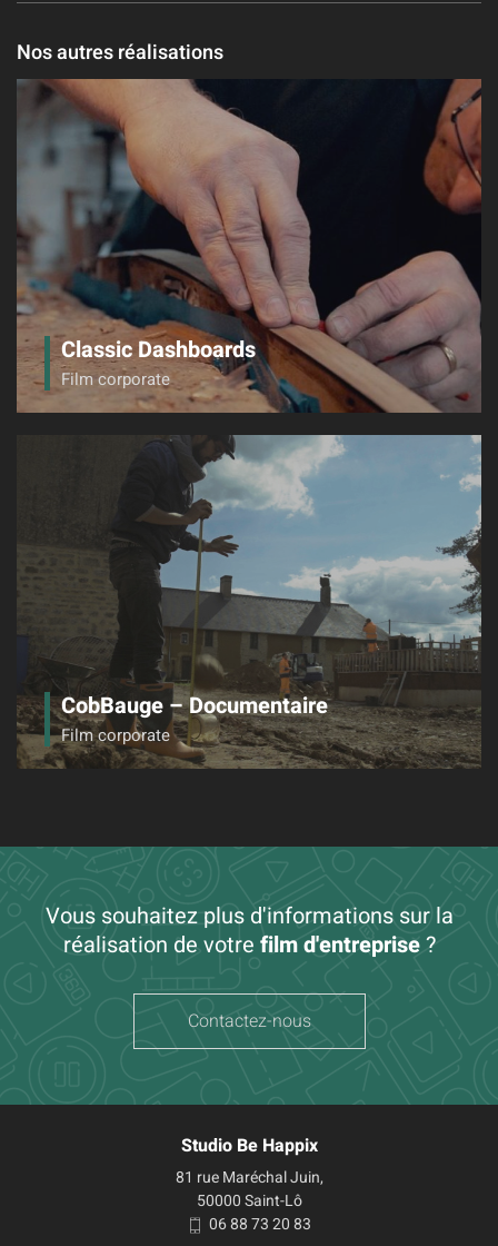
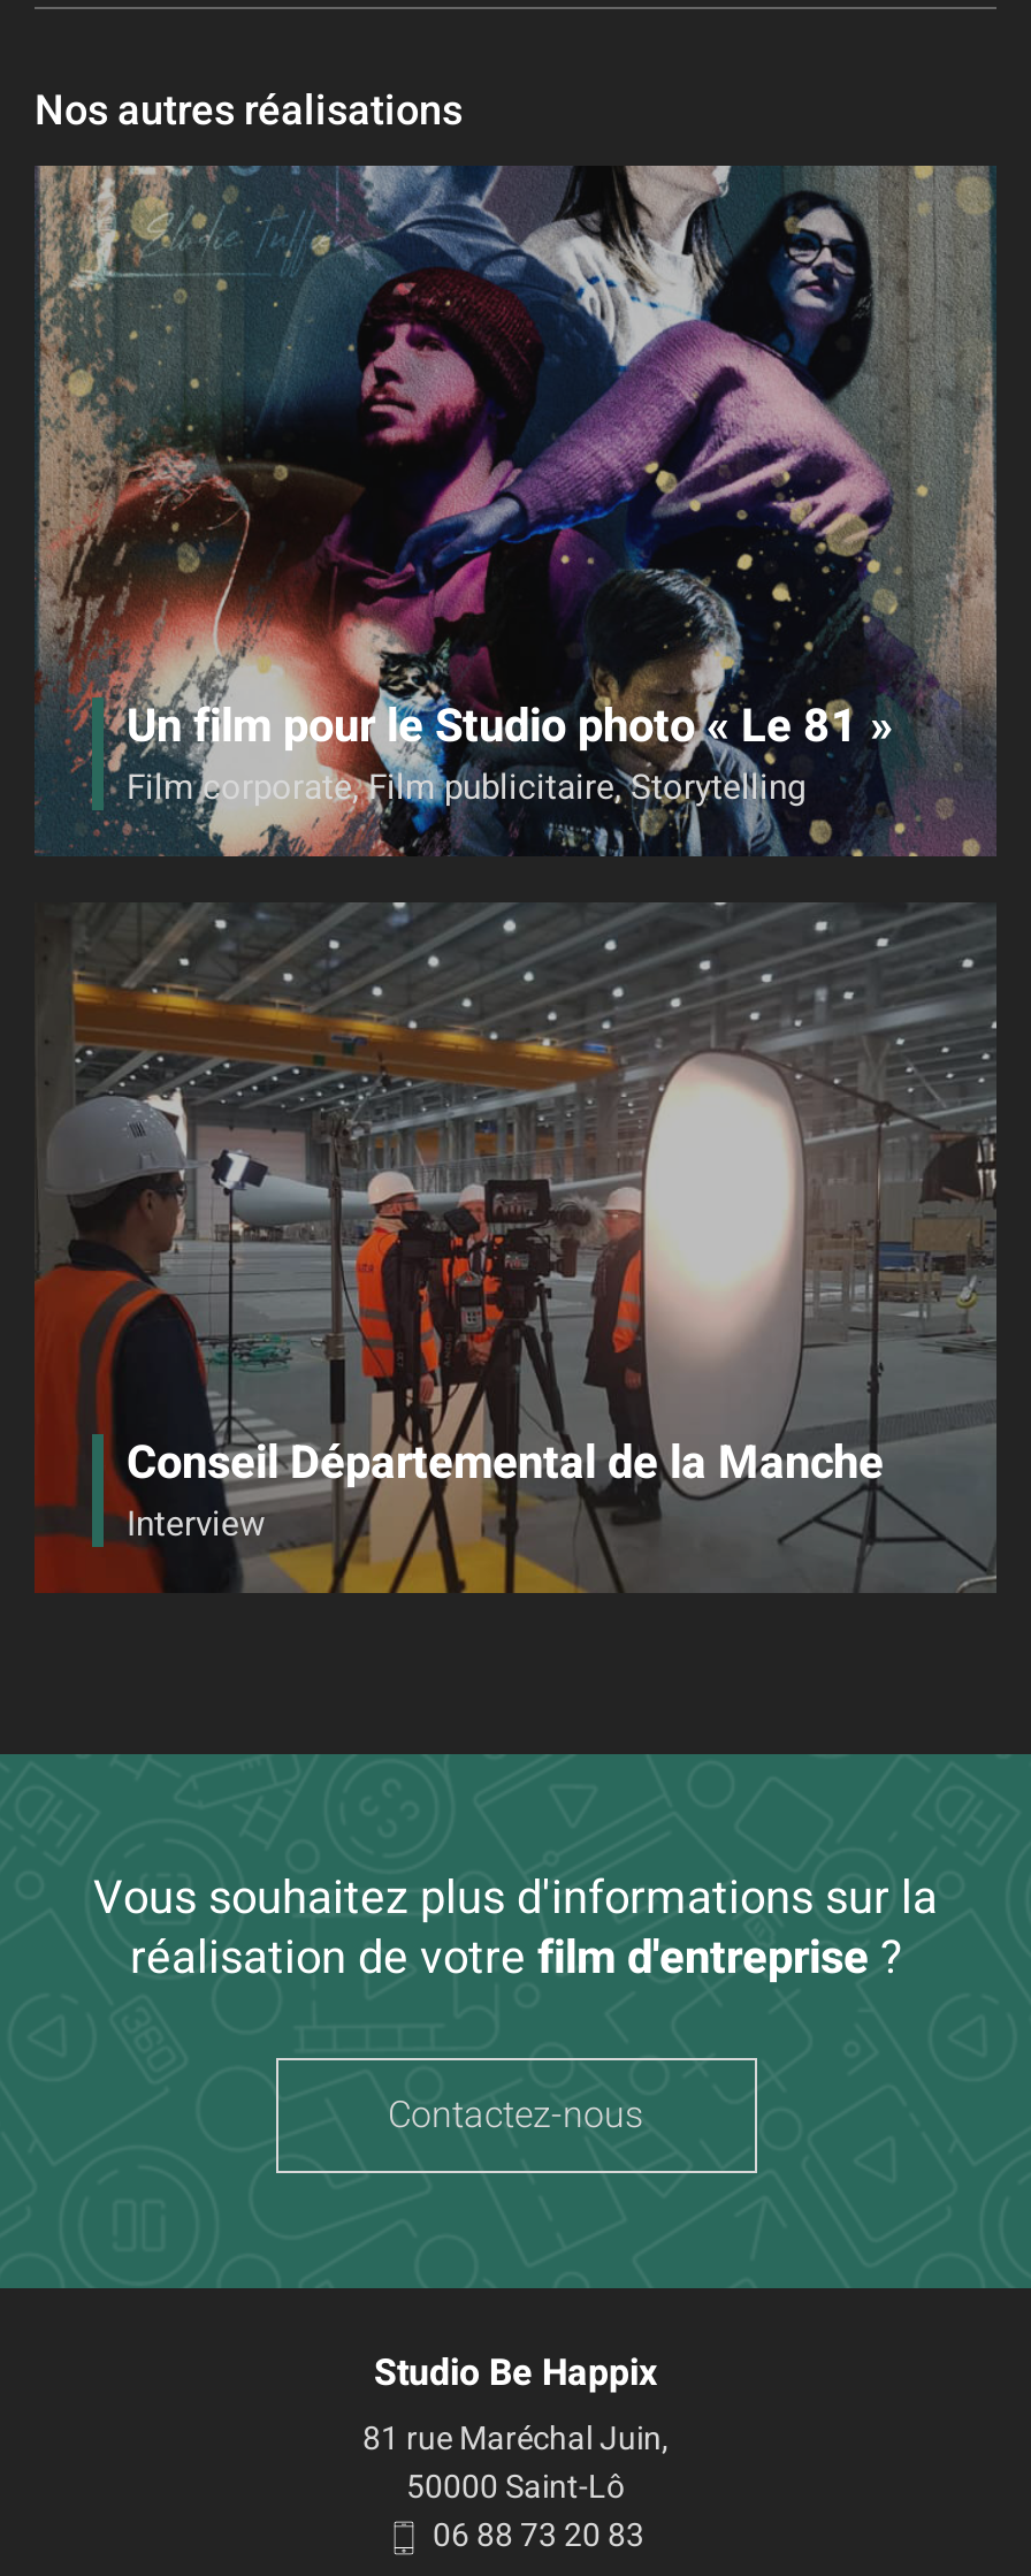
[16,78,482,414] [image] | Classic Dashboards | Film corporate -> [35,163,999,859] [image] | Un film pour le Studio photo « Le 81 » | Film corporate, Film publicitaire, Storytelling
[17,434,482,769] [image] | CobBauge – Documentaire | Film corporate -> [35,900,996,1593] [image] | Conseil Départemental de la Manche | Interview

